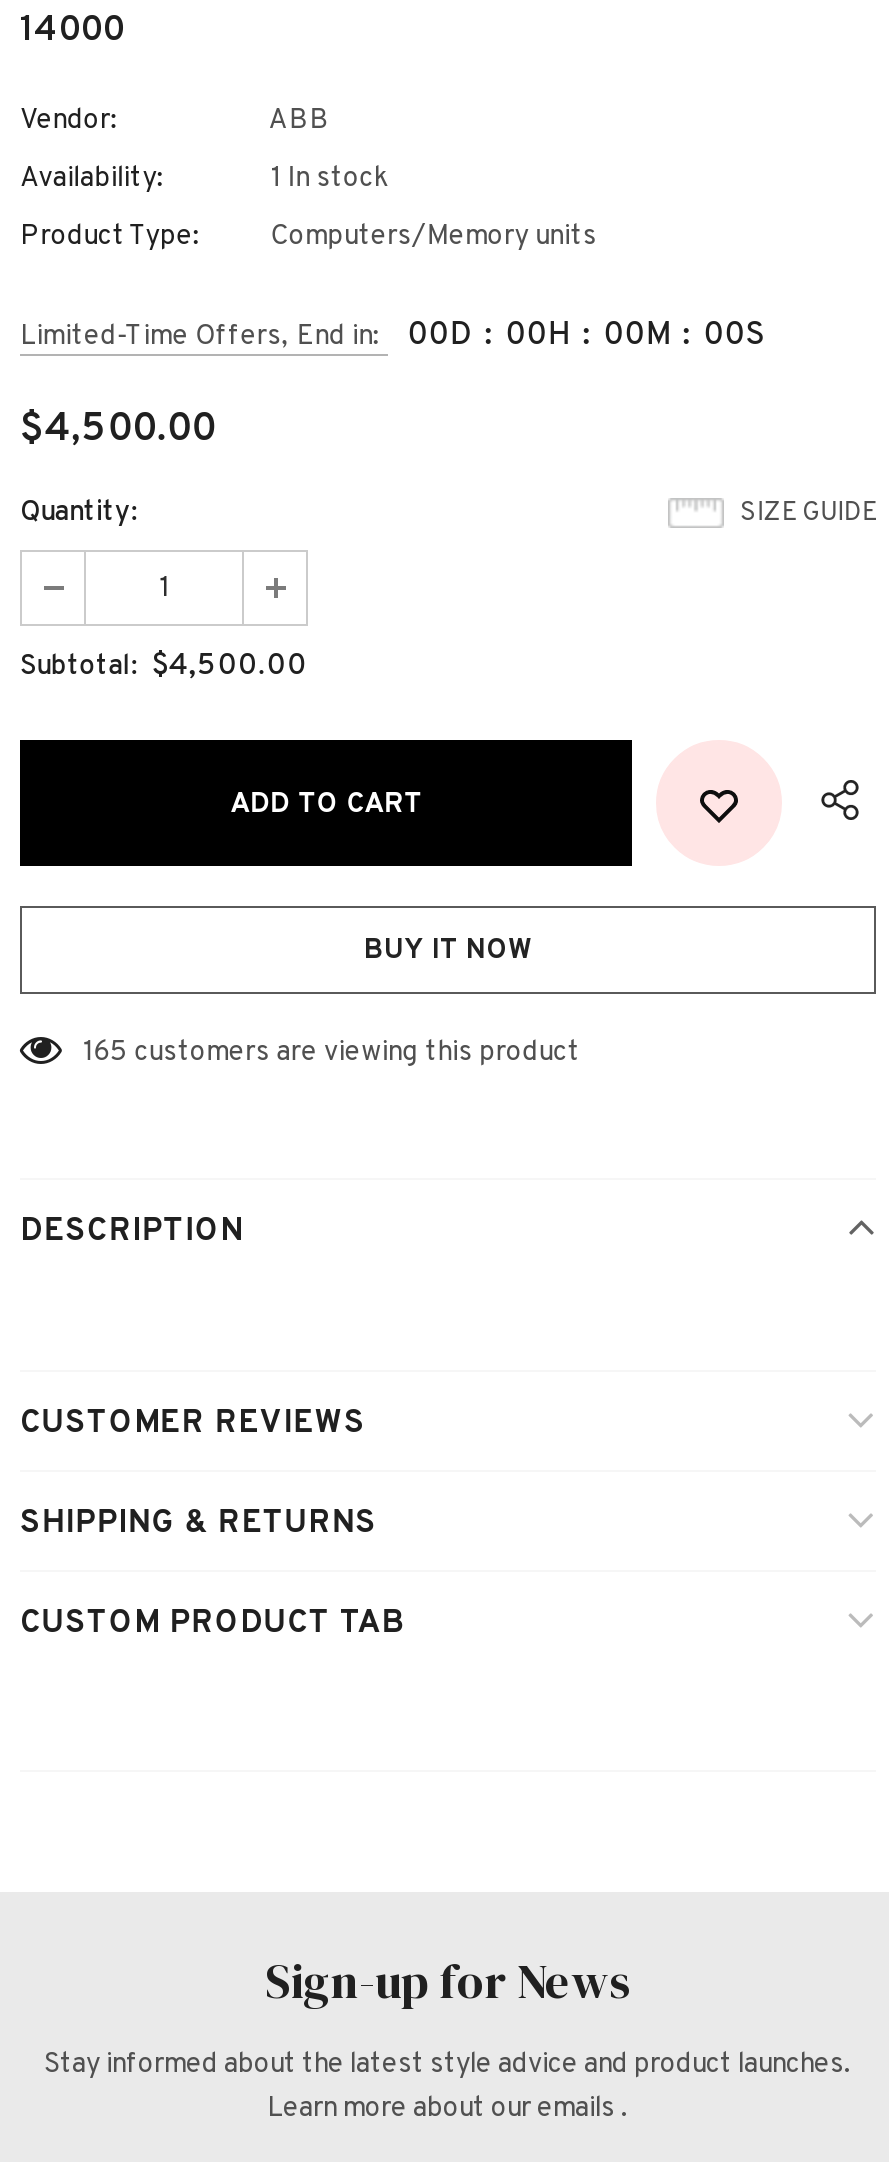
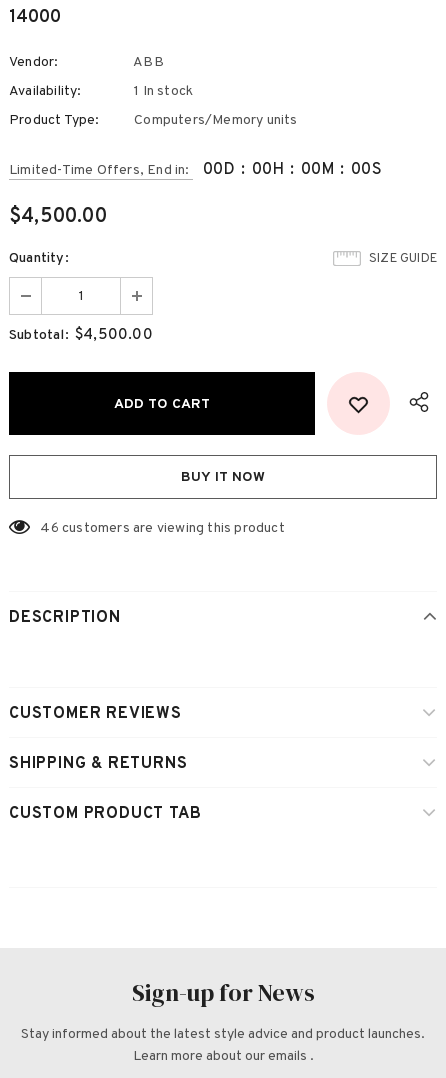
[83,1037,580,1071] 165 customers are viewing this product -> [40,520,285,537] 46 customers are viewing this product

